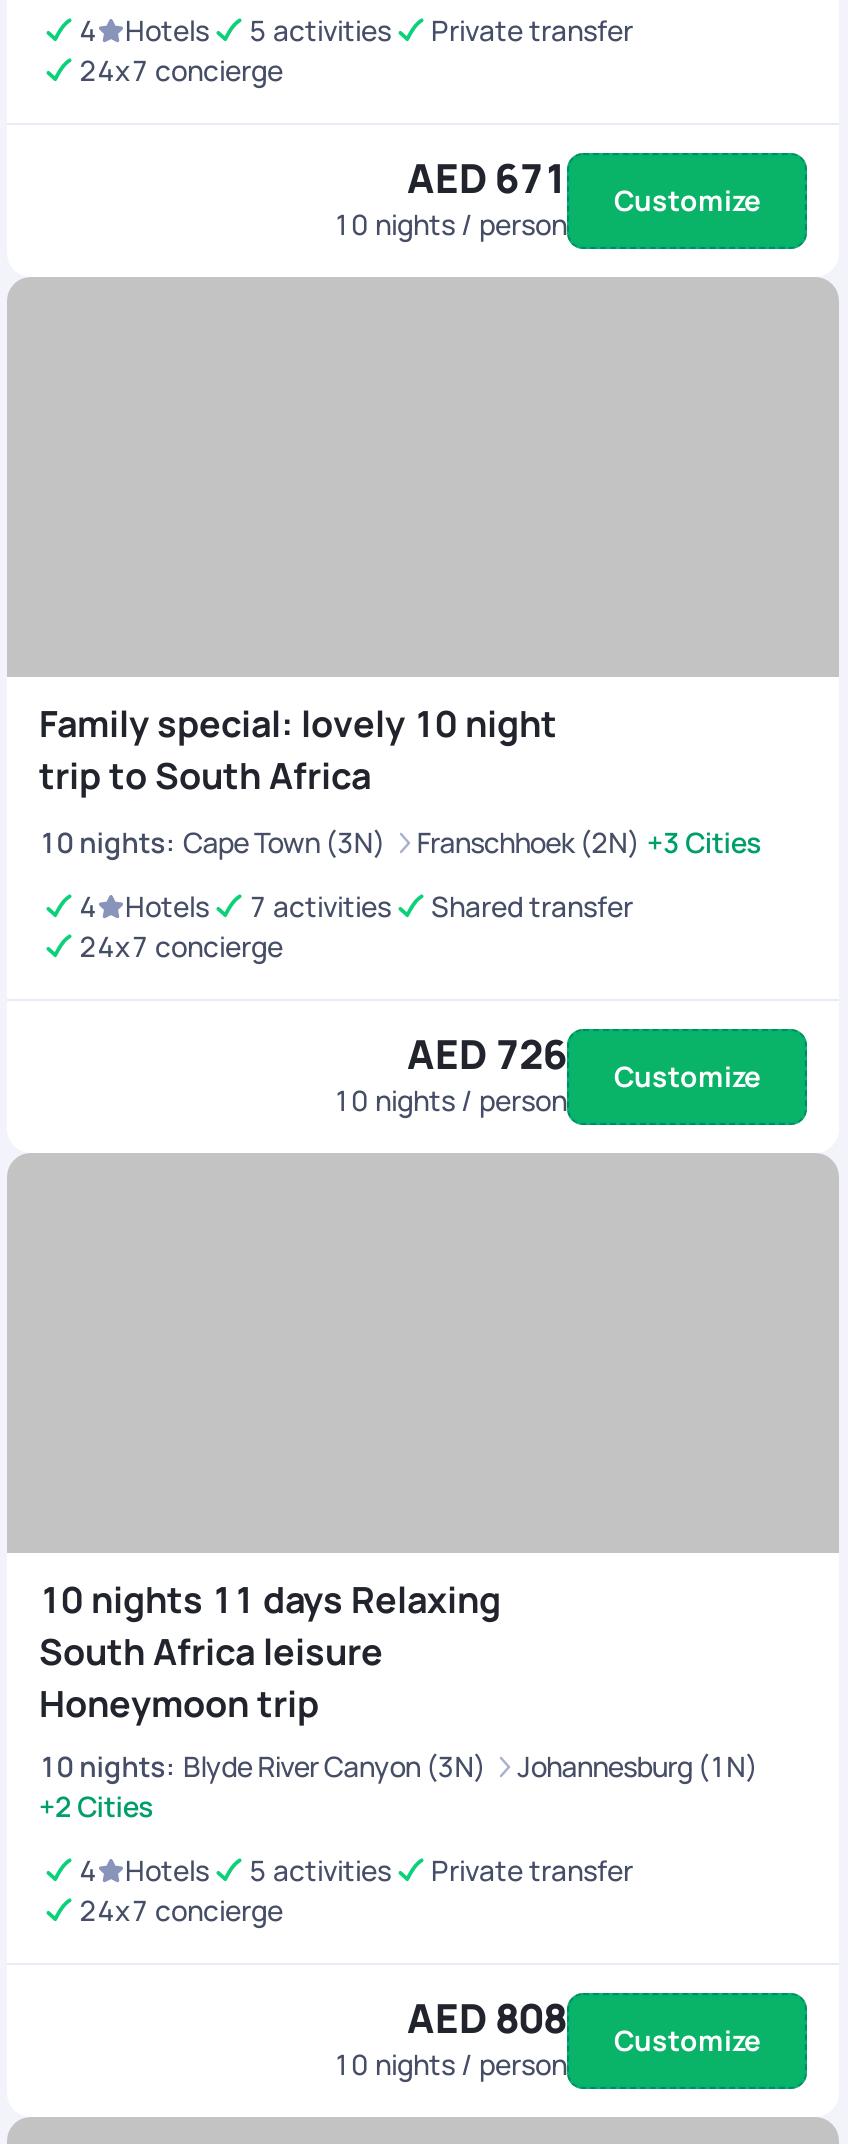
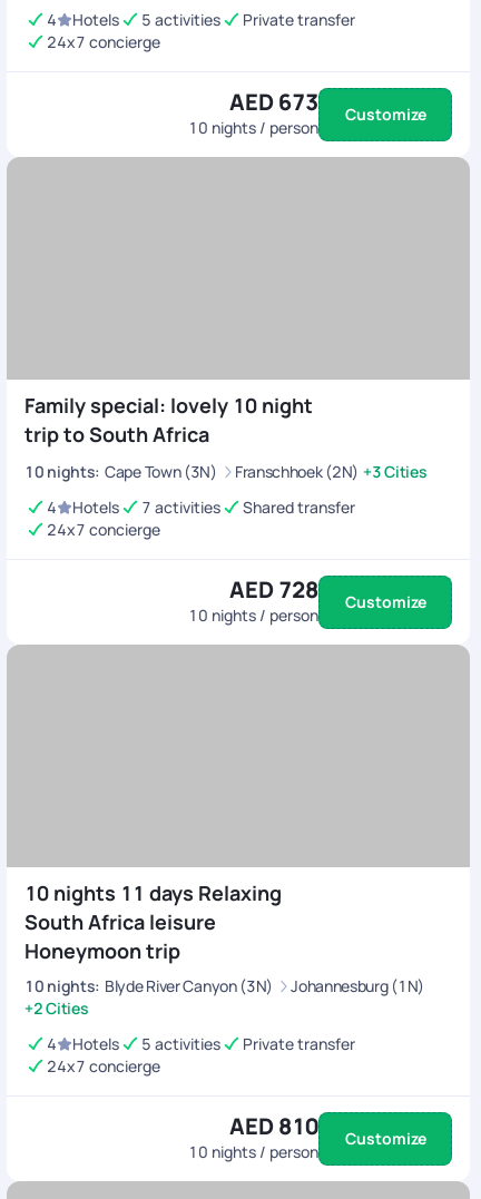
[407,151,760,219] AED 671 Customize -> [229,87,426,125] AED 673 Customize
[407,1027,760,1095] AED 726 Customize -> [229,574,426,612] AED 728 Customize
[407,1991,760,2059] AED 808 Customize -> [229,1111,426,1149] AED 810 Customize

